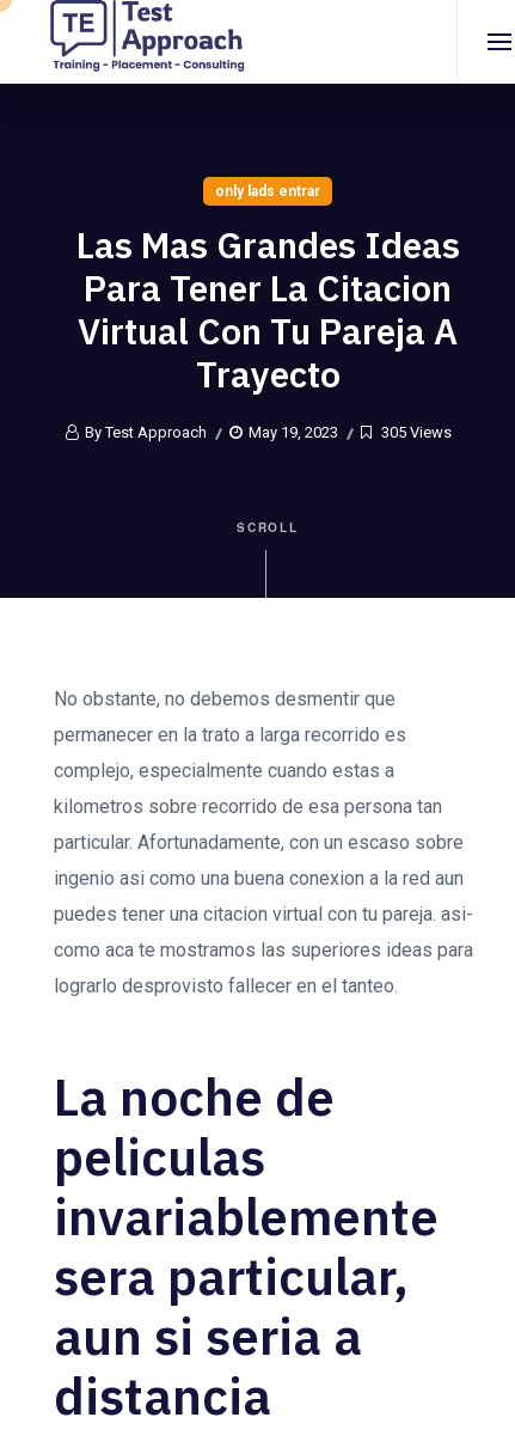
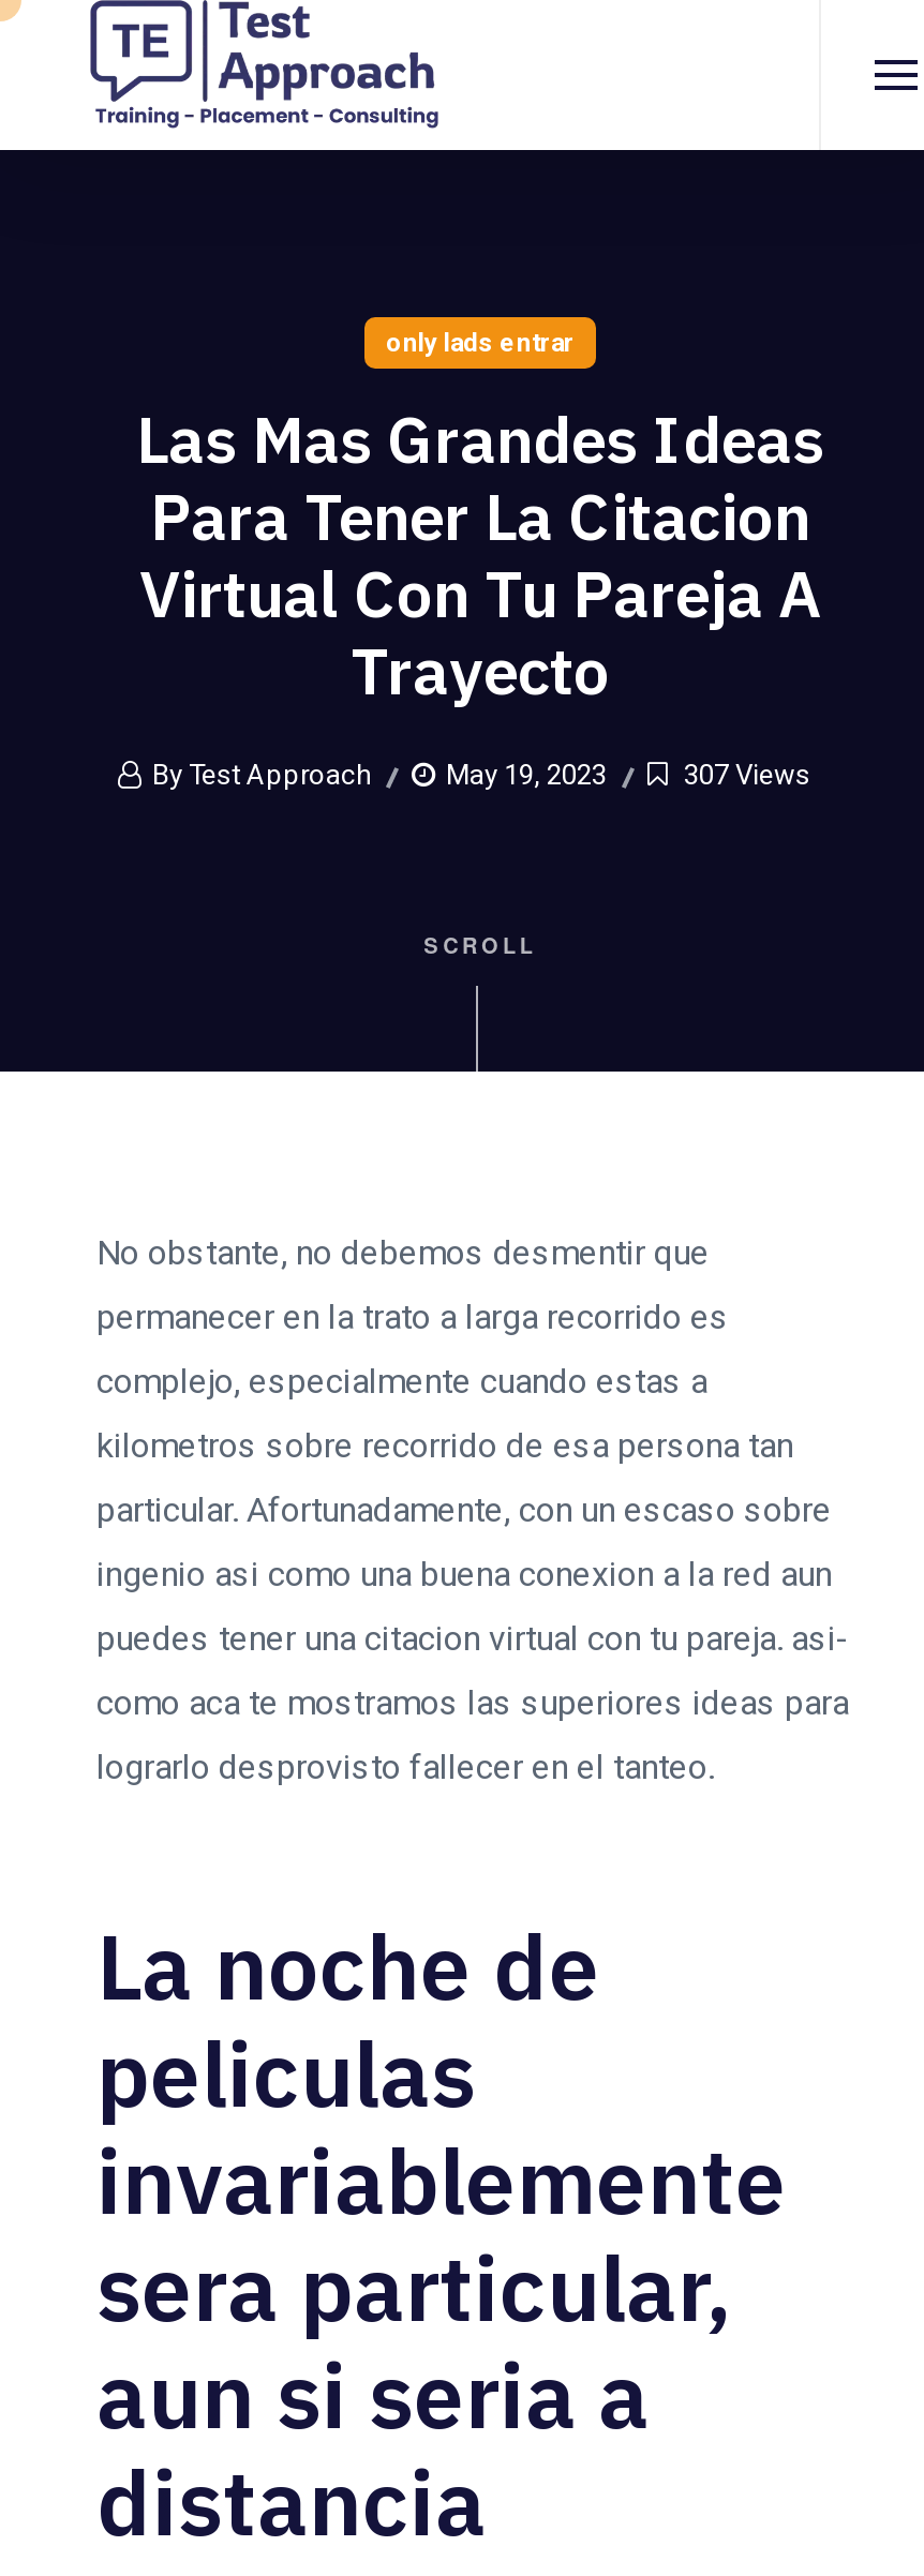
[378,423,452,441] 305 Views -> [677,759,810,791] 307 Views

